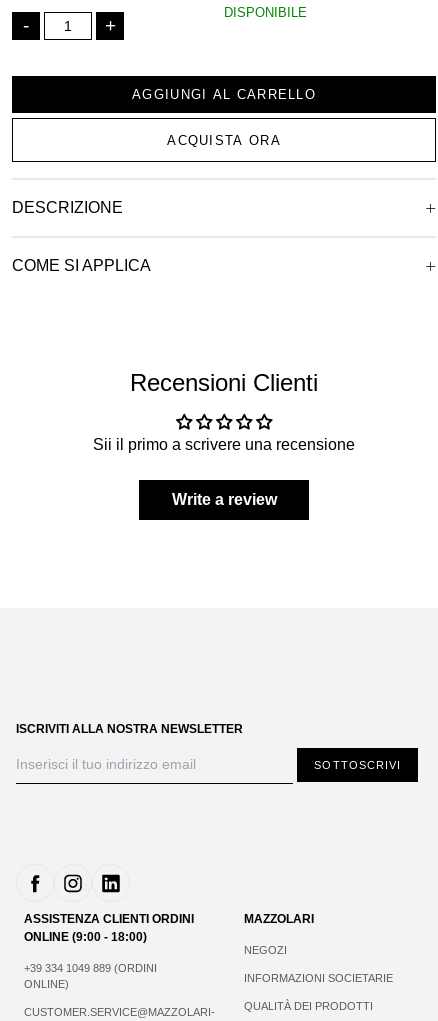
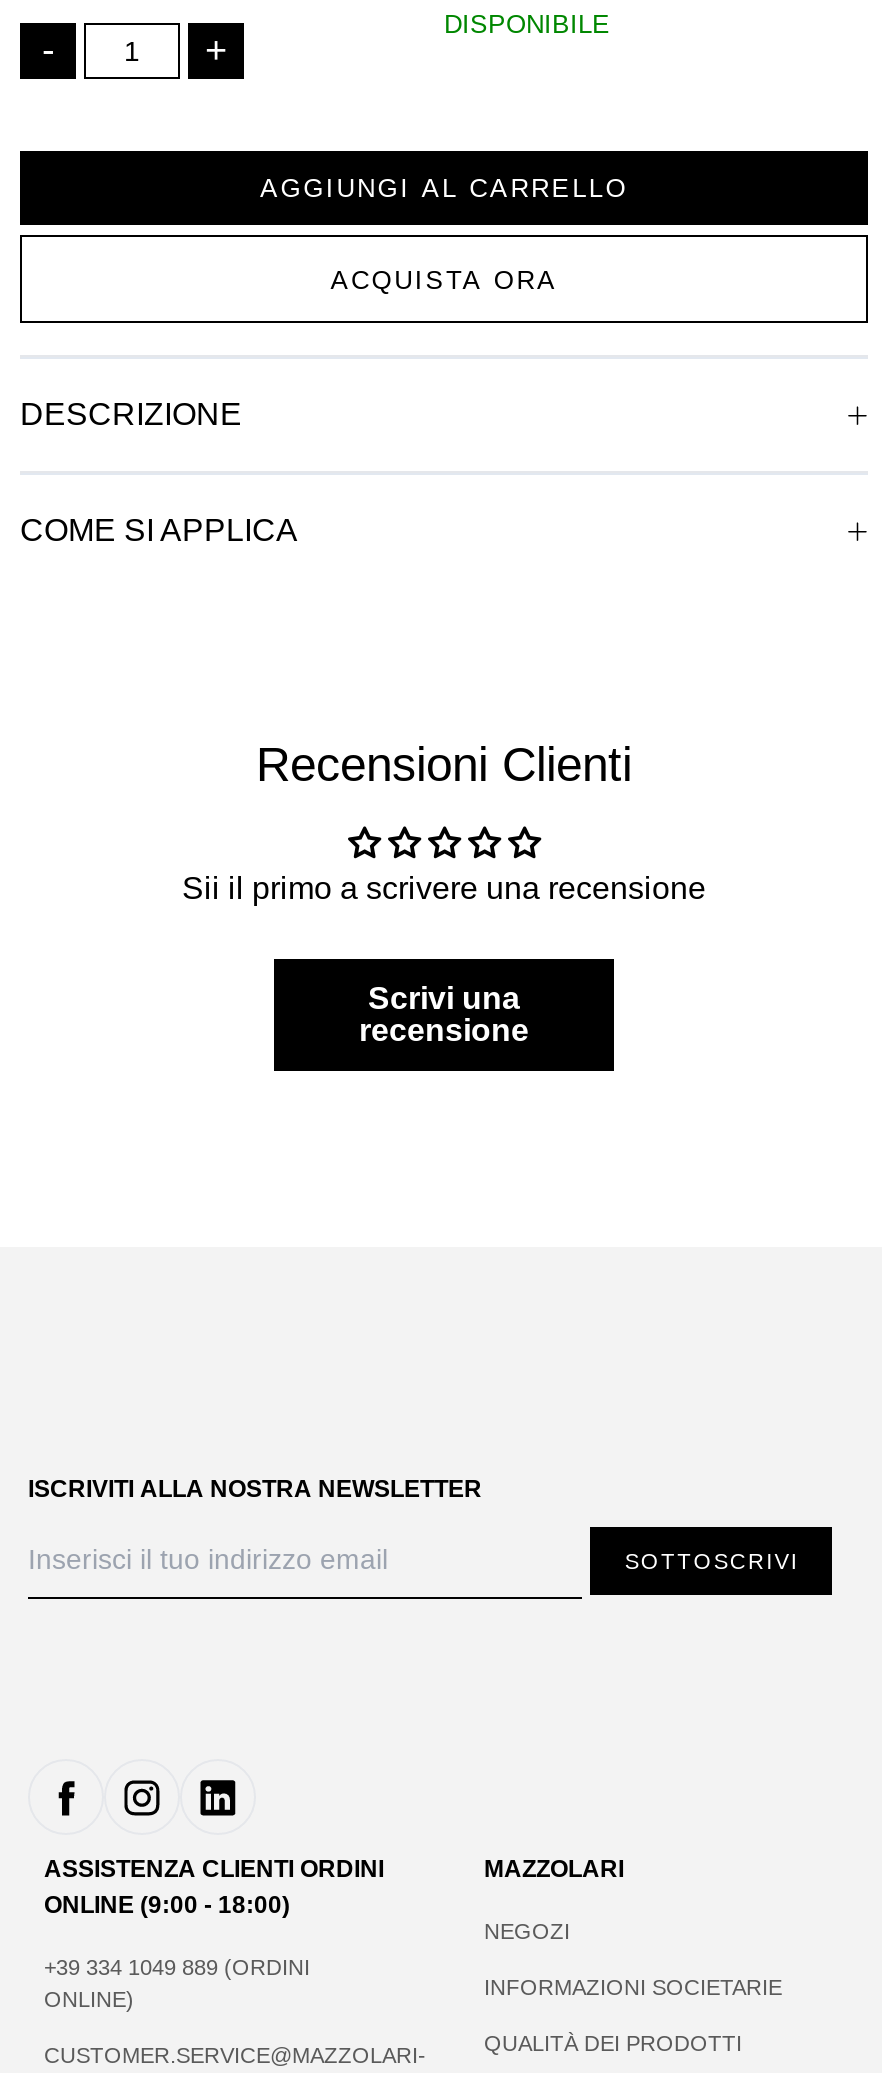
[171,491,276,508] Write a review -> [359,981,529,1047] Scrivi una | recensione

